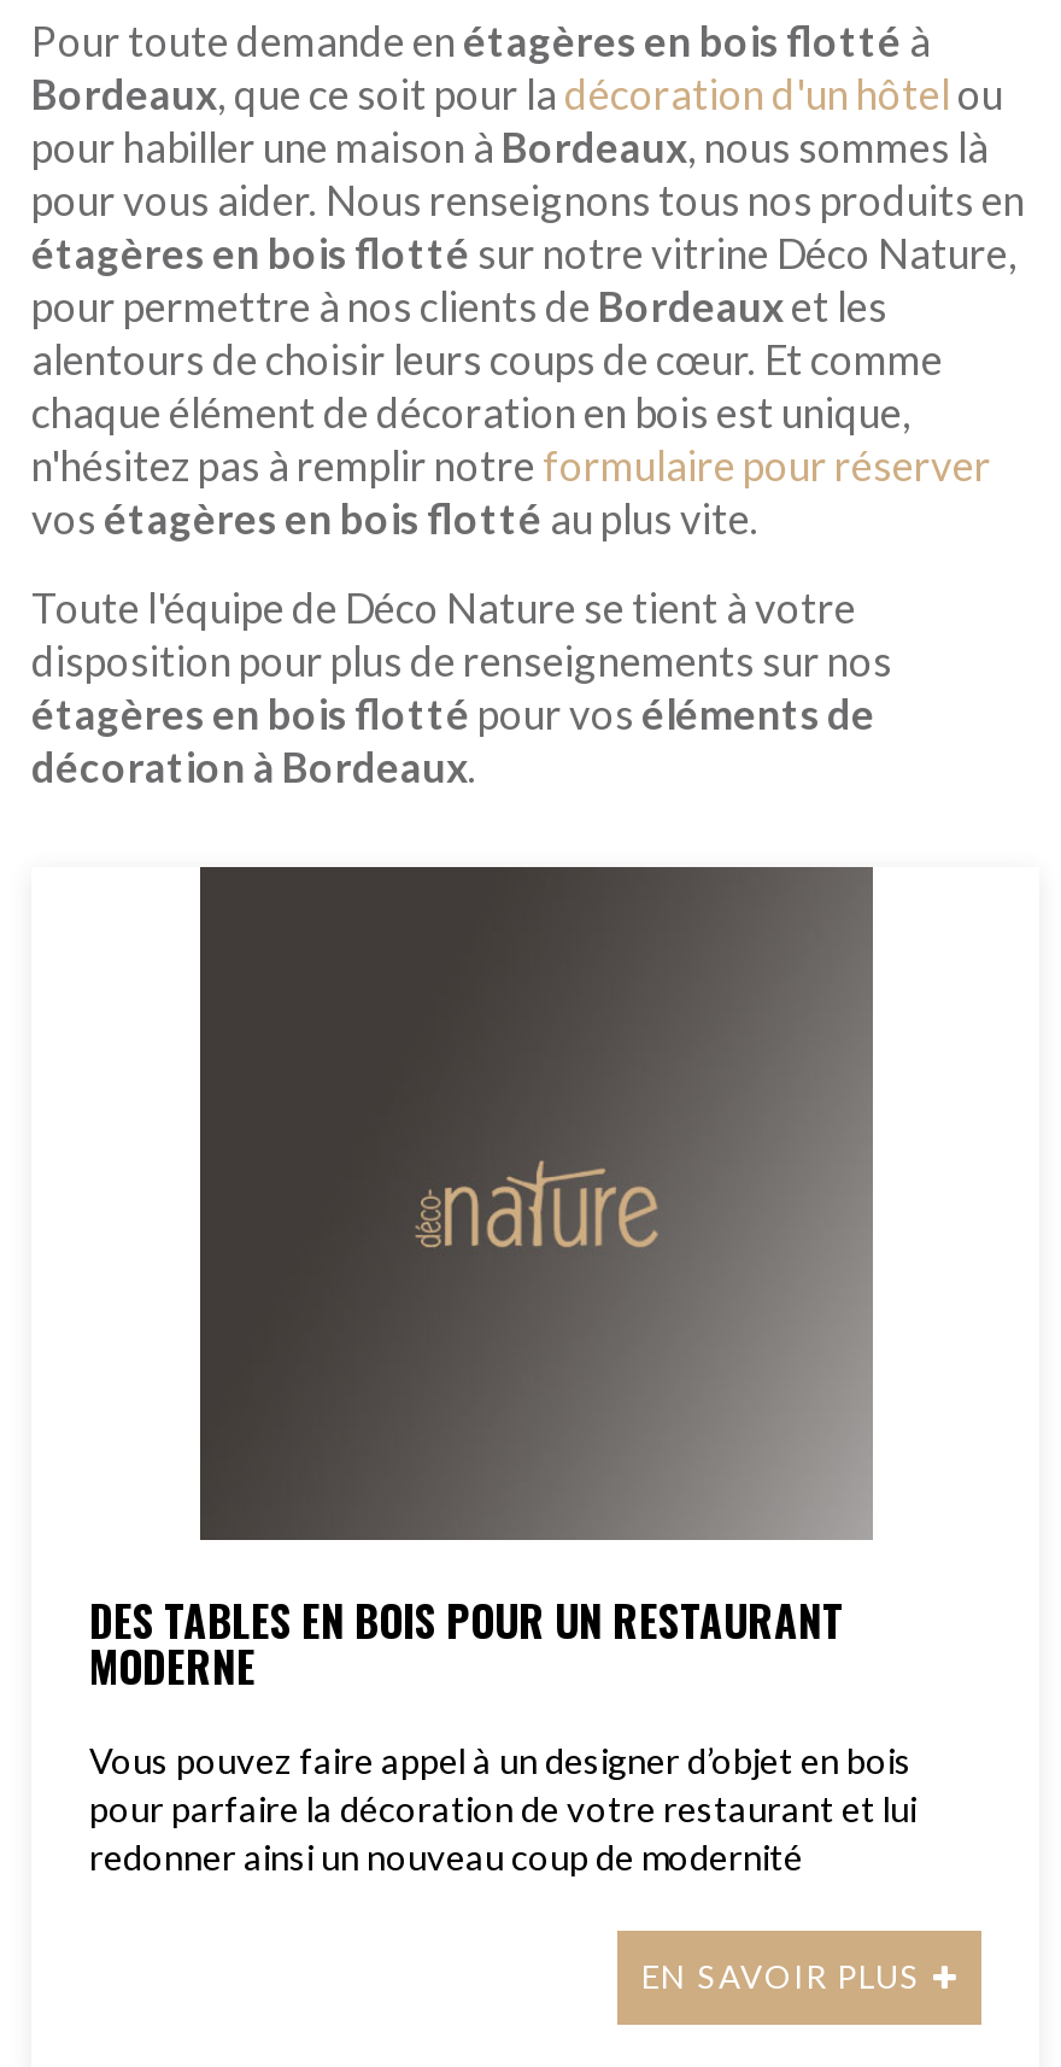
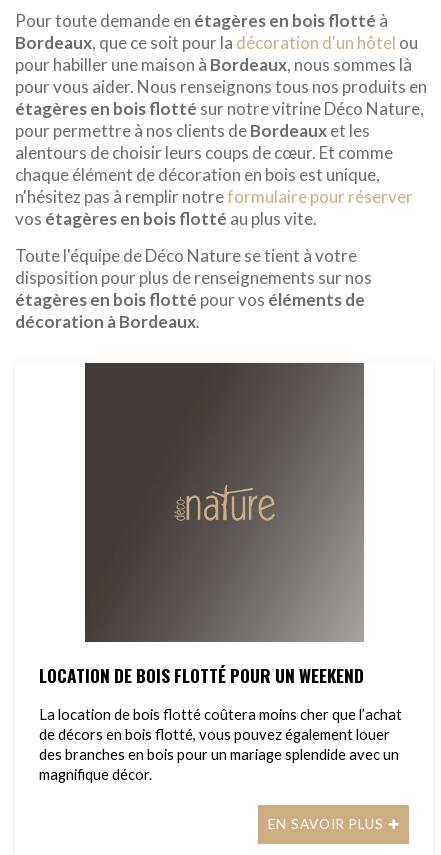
[89,1588,844,1696] DES TABLES EN BOIS POUR UN RESTAURANT | MODERNE -> [39,662,364,688] LOCATION DE BOIS FLOTTÉ POUR UN WEEKEND
[89,1739,916,1877] Vous pouvez faire appel à un designer d’objet en bois | pour parfaire la décoration de votre restaurant et lui | redonner ainsi un nouveau coup de modernité -> [39,706,402,783] La location de bois flotté coûtera moins cher que l’achat | de décors en bois flotté, vous pouvez également louer | des branches en bois pour un mariage splendide avec un | magnifique décor.

